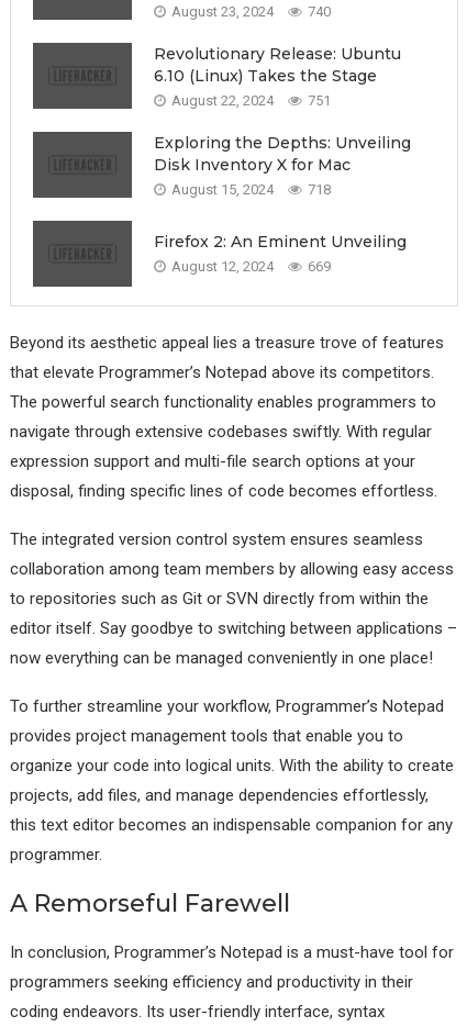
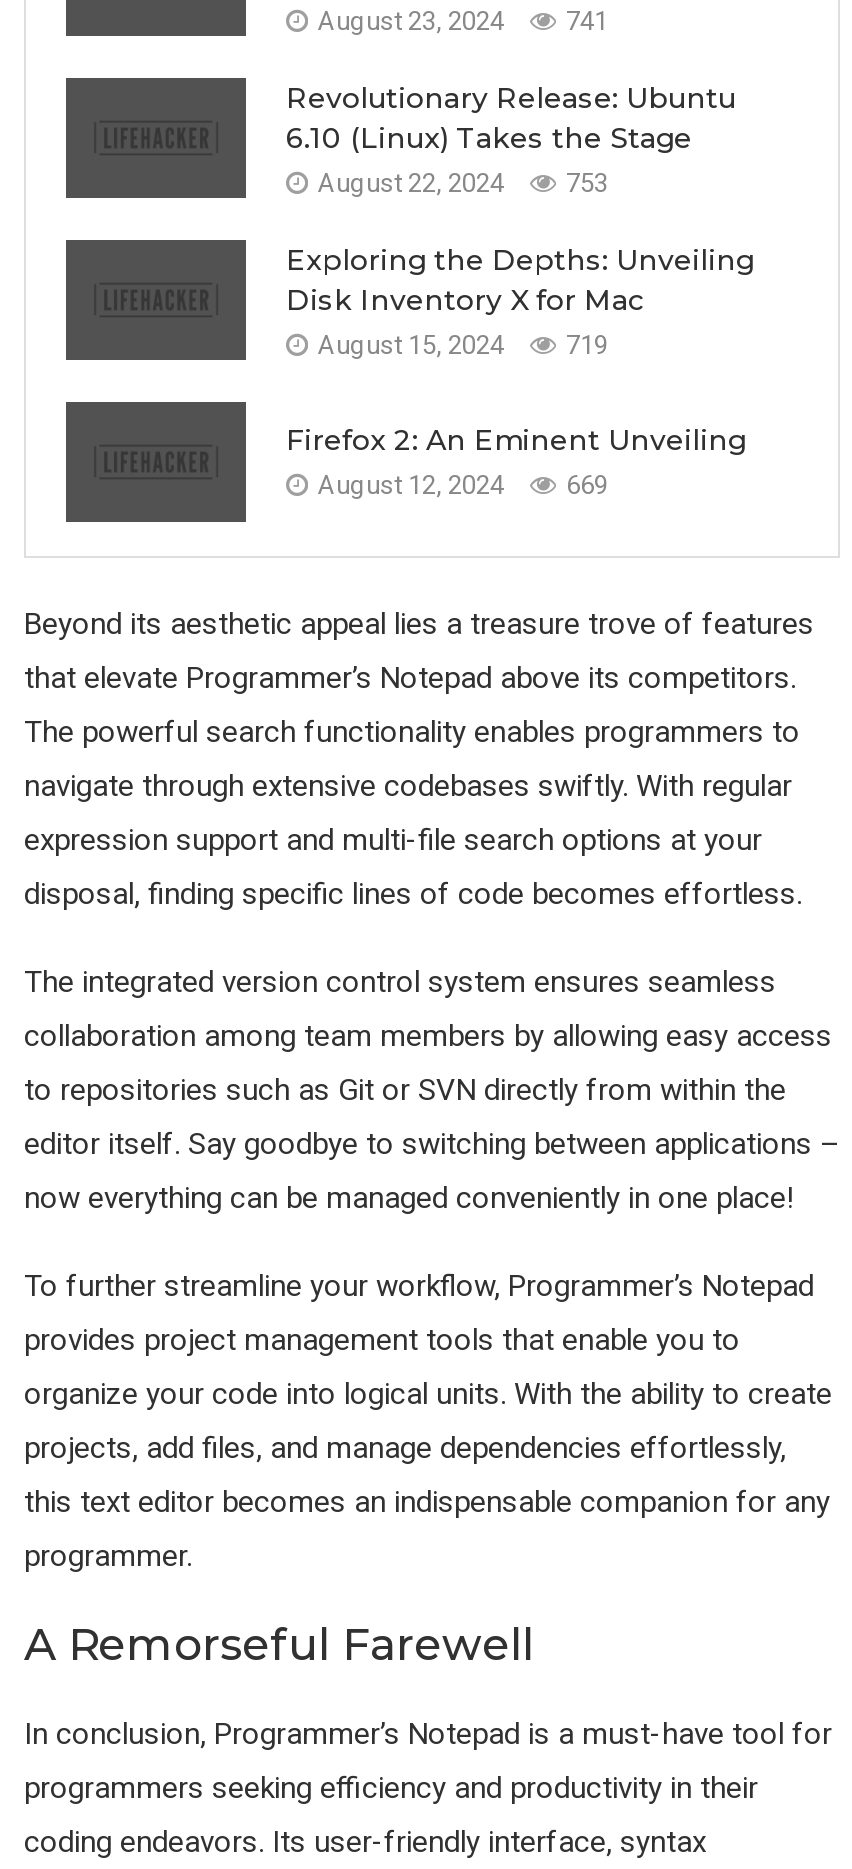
[308,3,331,20] 740 -> [566,6,608,36] 741
[308,92,331,109] 751 -> [566,168,608,198] 753
[308,181,331,197] 718 -> [566,330,608,360] 719

